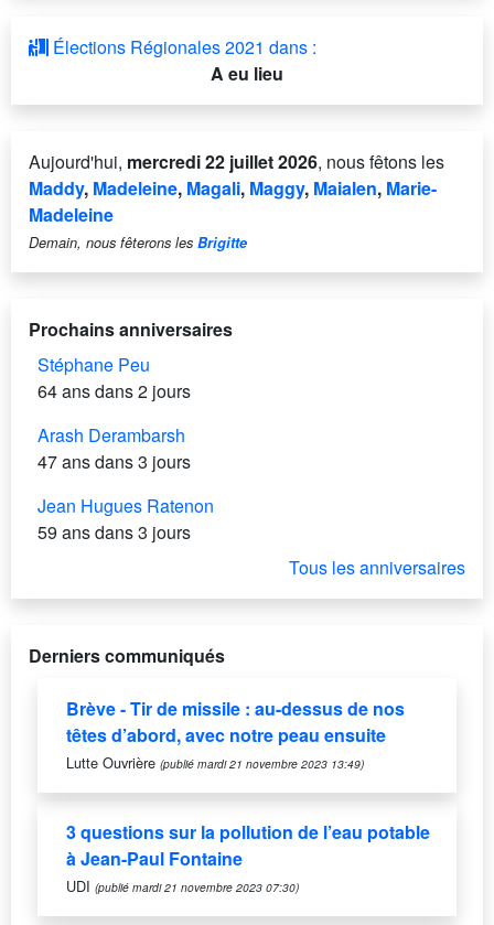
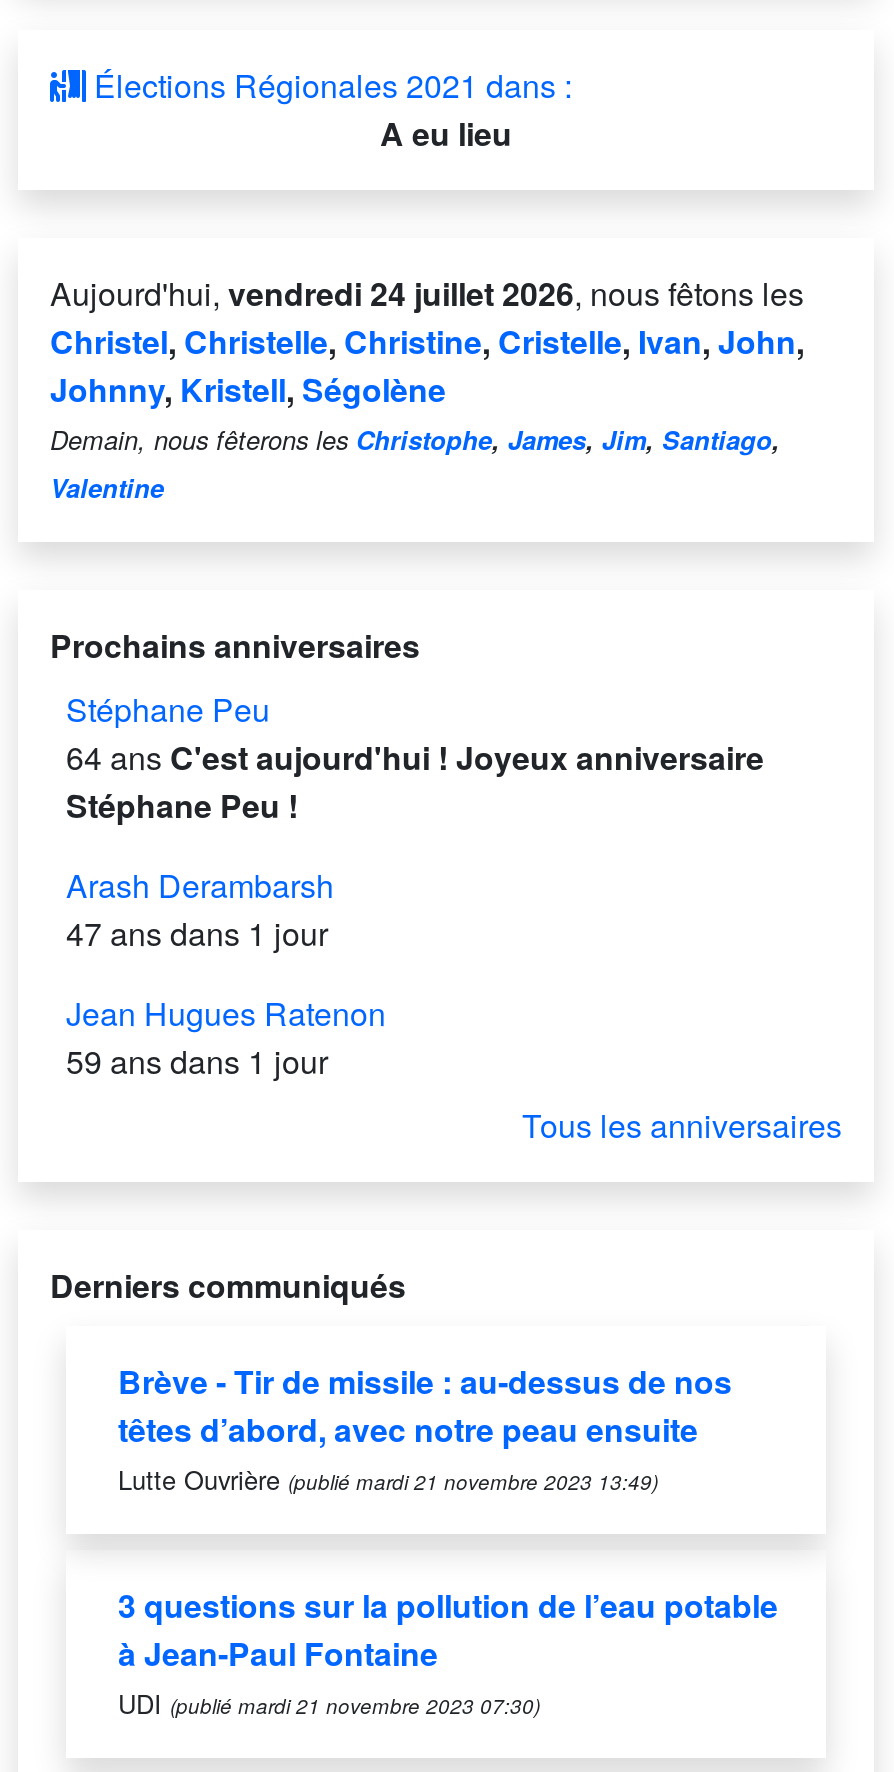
[29,149,444,253] Aujourd'hui, mercredi 22 juillet 2026, nous fêtons les | Maddy, Madeleine, Magali, Maggy, Maialen, Marie- | Madeleine | Demain, nous fêterons les Brigitte -> [50,270,804,506] Aujourd'hui, vendredi 24 juillet 2026, nous fêtons les | Christel, Christelle, Christine, Cristelle, Ivan, John, | Johnny, Kristell, Ségolène | Demain, nous fêterons les Christophe, James, Jim, Santiago, | Valentine
[37,378,191,404] 64 ans dans 2 jours -> [66,734,764,828] 64 ans C'est aujourd'hui ! Joyeux anniversaire | Stéphane Peu !
[37,449,191,474] 47 ans dans 3 jours -> [66,910,328,956] 47 ans dans 1 jour
[37,519,191,545] 59 ans dans 3 jours -> [66,1038,328,1084] 59 ans dans 1 jour

